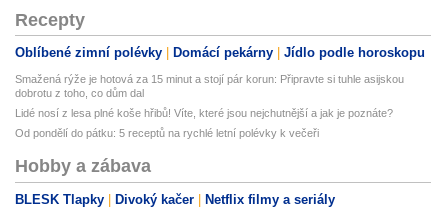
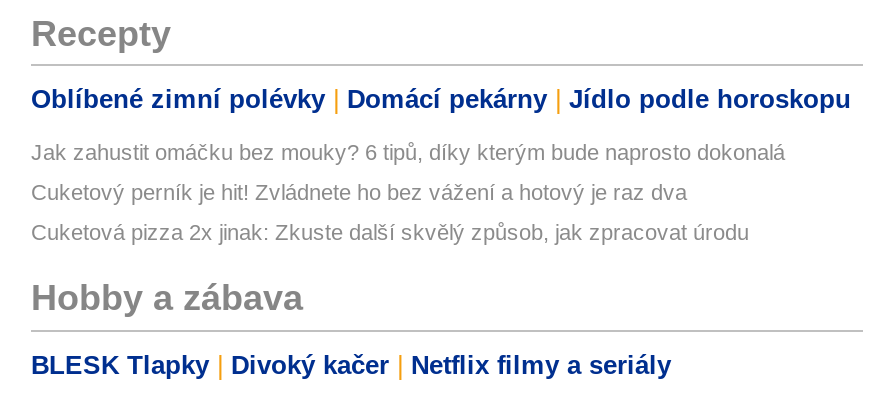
[15,73,404,99] Smažená rýže je hotová za 15 minut a stojí pár korun: Připravte si tuhle asijskou | dobrotu z toho, co dům dal -> [31,141,785,165] Jak zahustit omáčku bez mouky? 6 tipů, díky kterým bude naprosto dokonalá
[15,107,393,119] Lidé nosí z lesa plné koše hřibů! Víte, které jsou nejchutnější a jak je poznáte? -> [31,181,687,205] Cuketový perník je hit! Zvládnete ho bez vážení a hotový je raz dva
[15,127,319,139] Od pondělí do pátku: 5 receptů na rychlé letní polévky k večeři -> [31,221,749,245] Cuketová pizza 2x jinak: Zkuste další skvělý způsob, jak zpracovat úrodu

